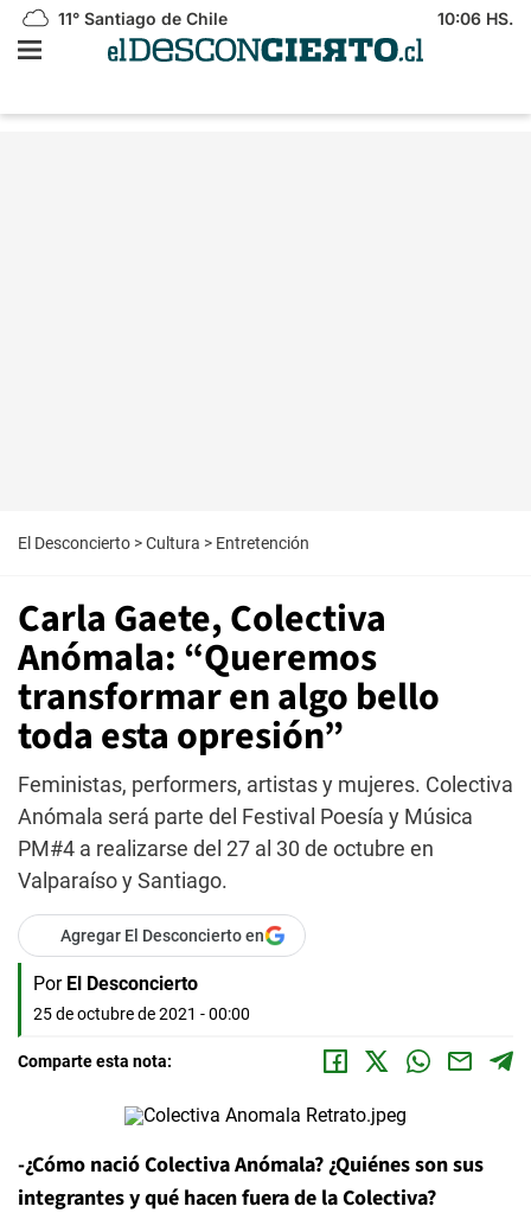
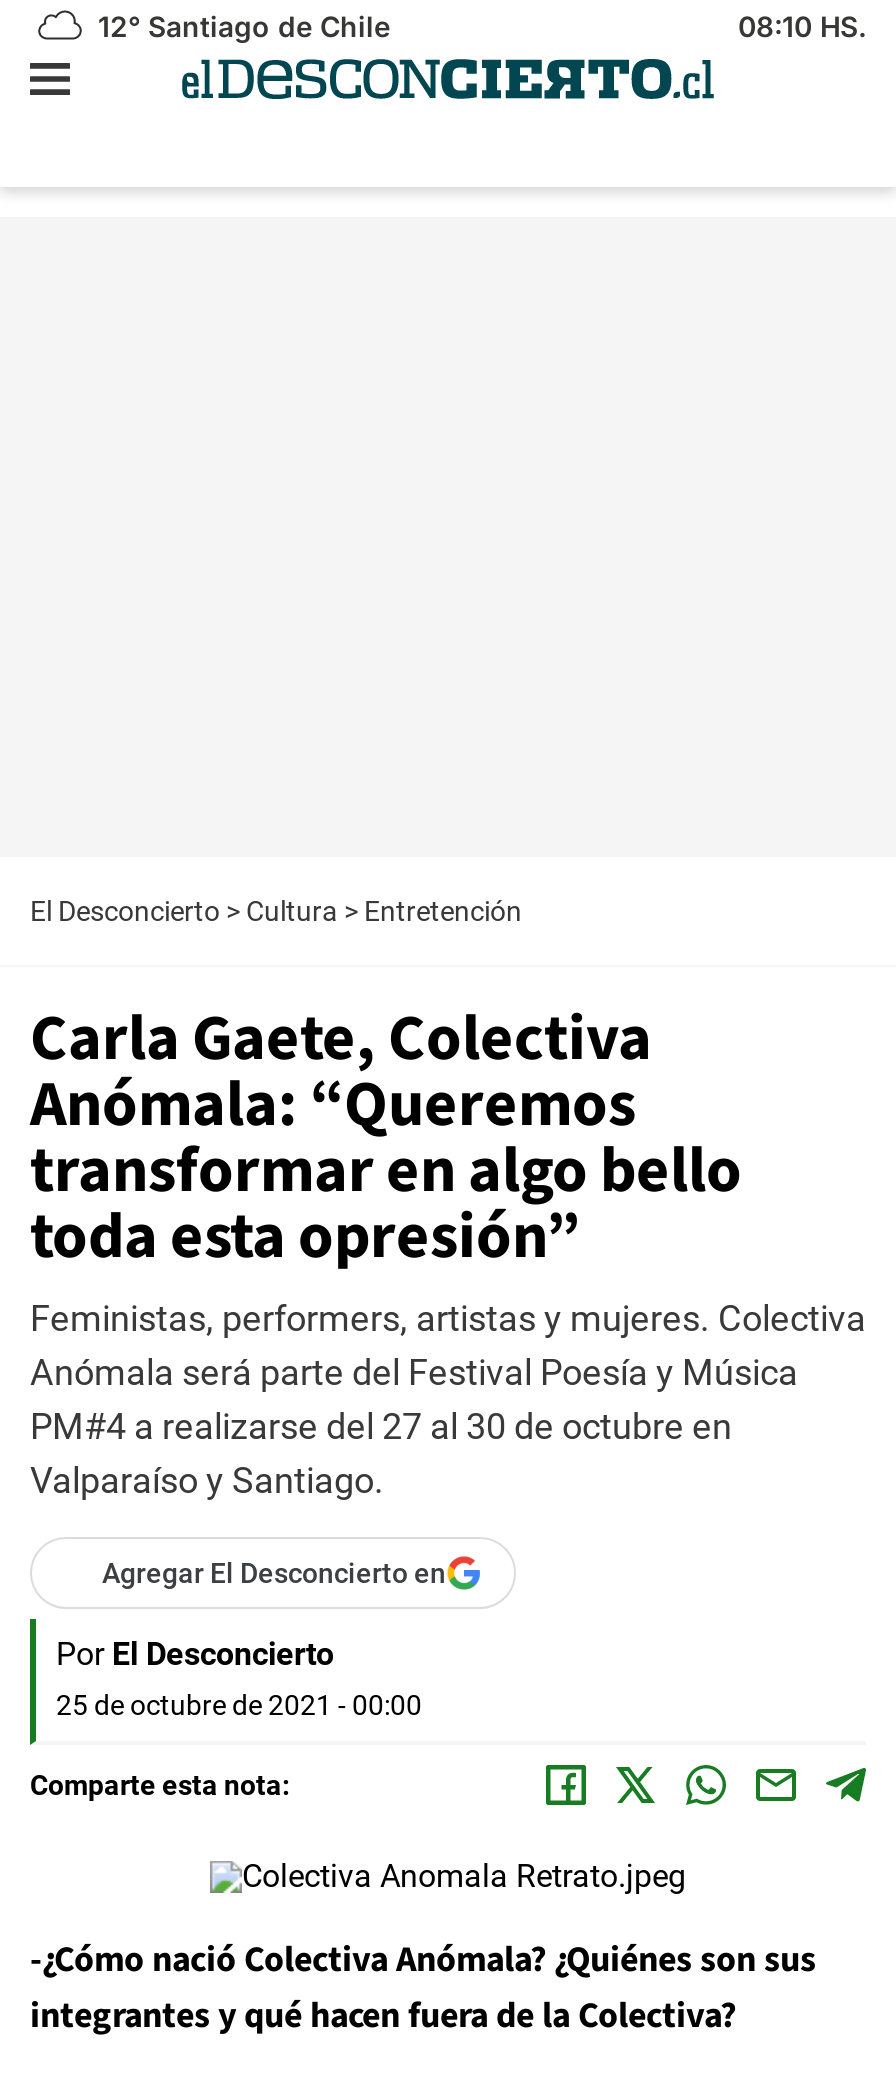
[53,8,228,28] 11° Santiago de Chile -> [90,9,390,43] 12° Santiago de Chile
[437,8,513,28] 10:06 HS. -> [738,9,866,43] 08:10 HS.

